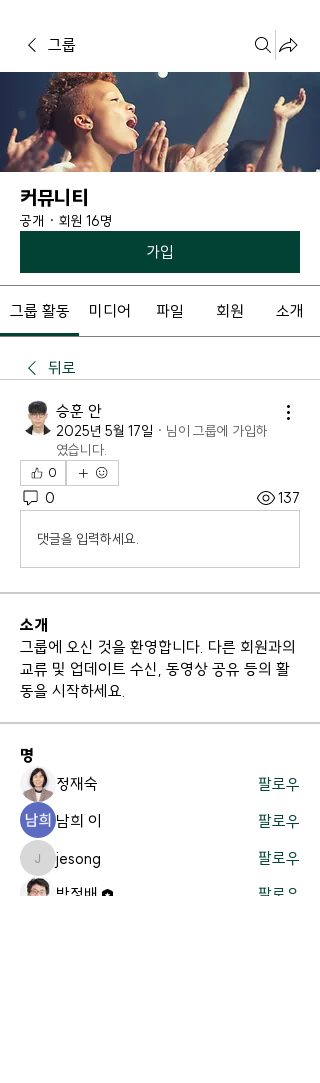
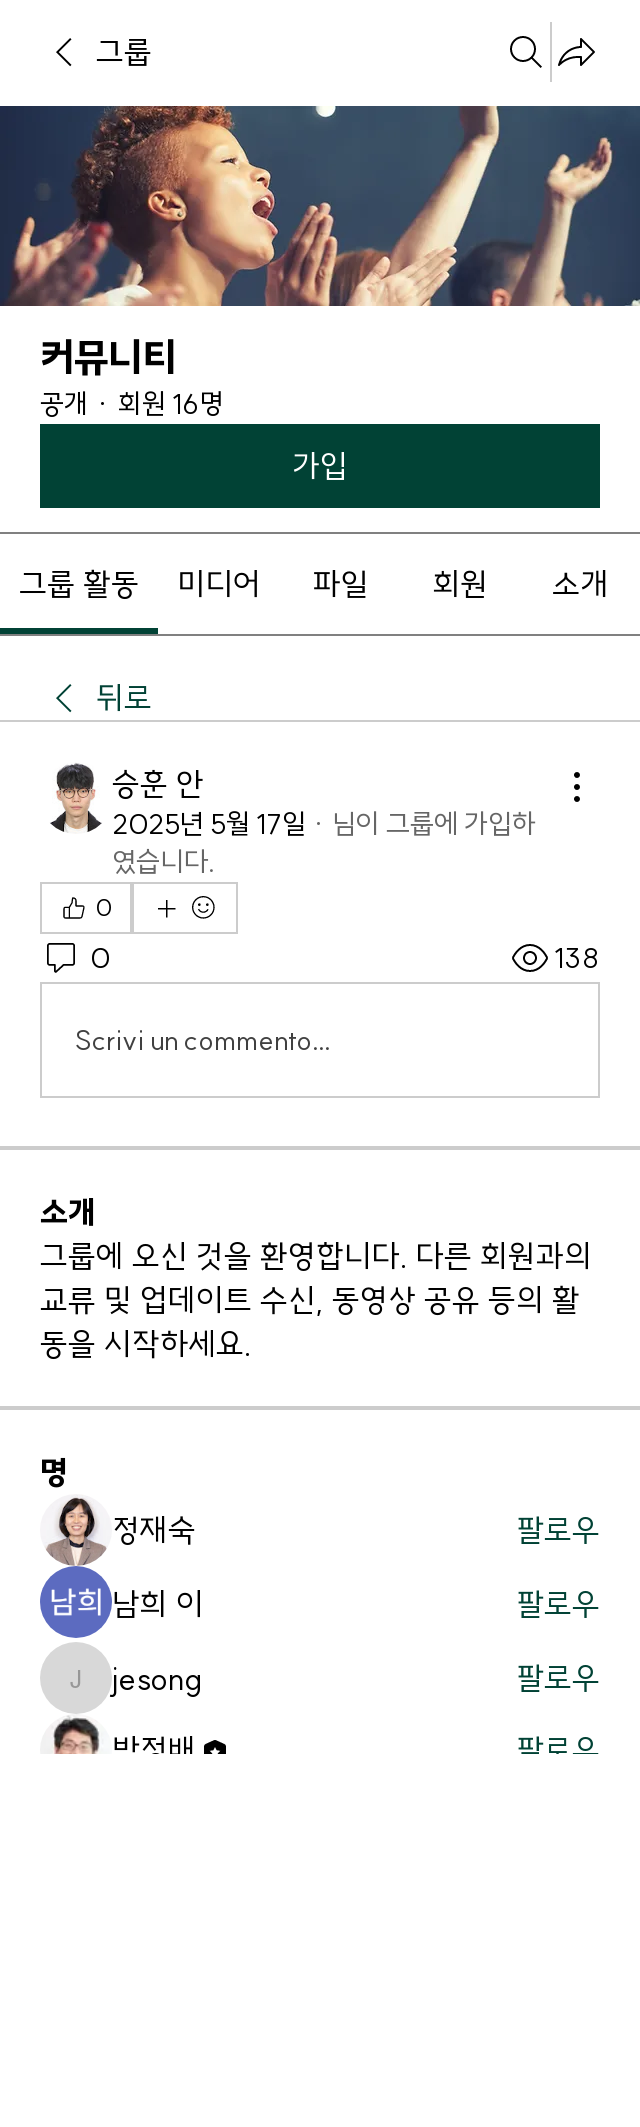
[278,488,300,506] 137 -> [554,939,600,975] 138
[37,529,139,547] 댓글을 입력하세요. -> [74,1021,330,1057] Scrivi un commento...

